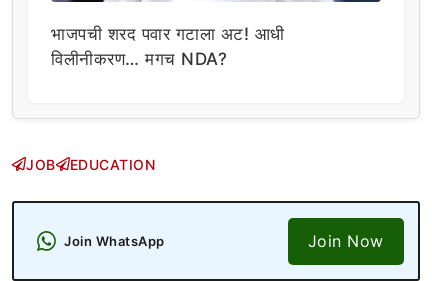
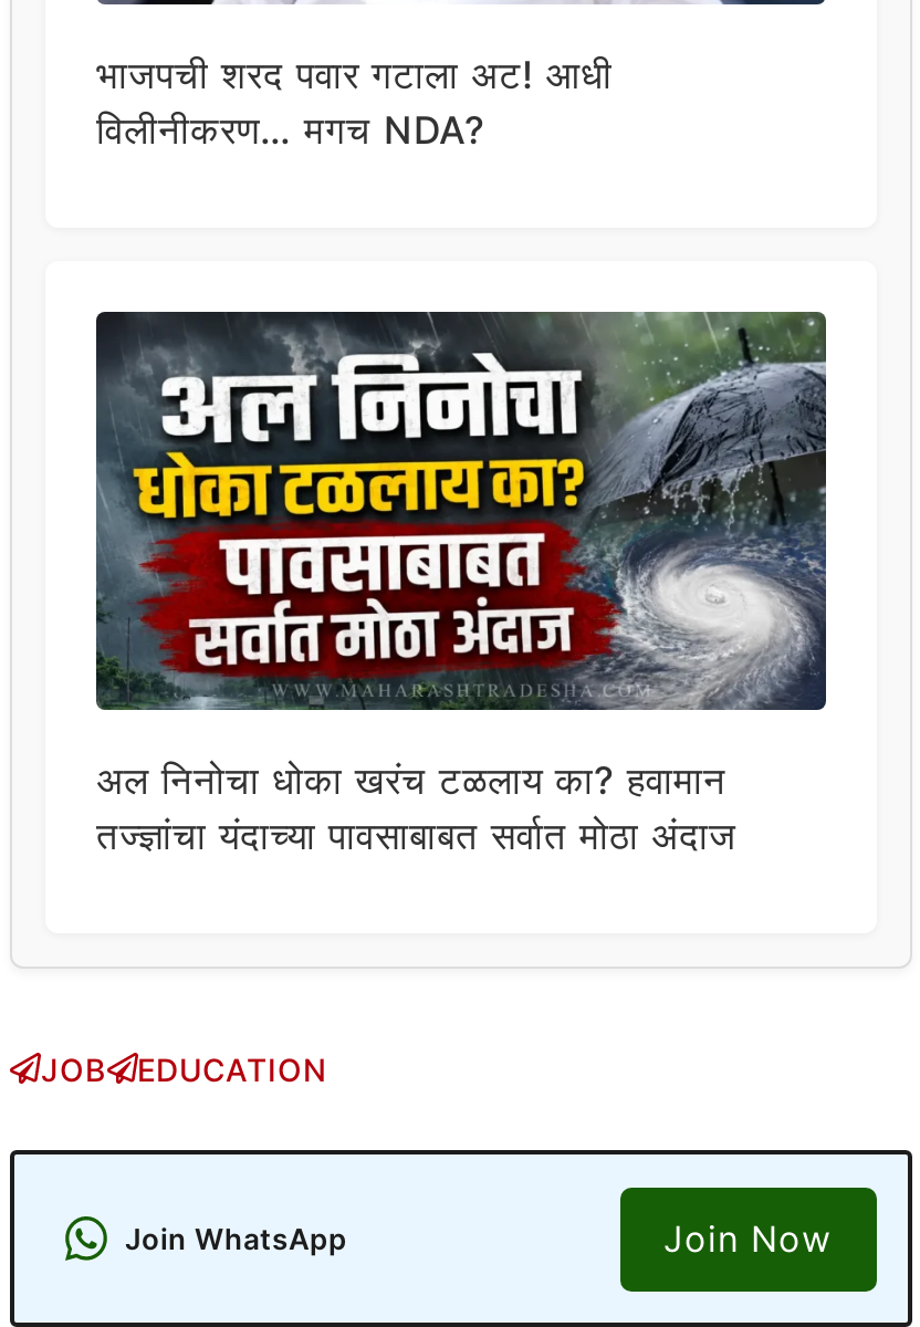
none -> [94,310,826,858] [image] | अल निनोचा धोका खरंच टळलाय का? हवामान | तज्ज्ञांचा यंदाच्या पावसाबाबत सर्वात मोठा अंदाज

